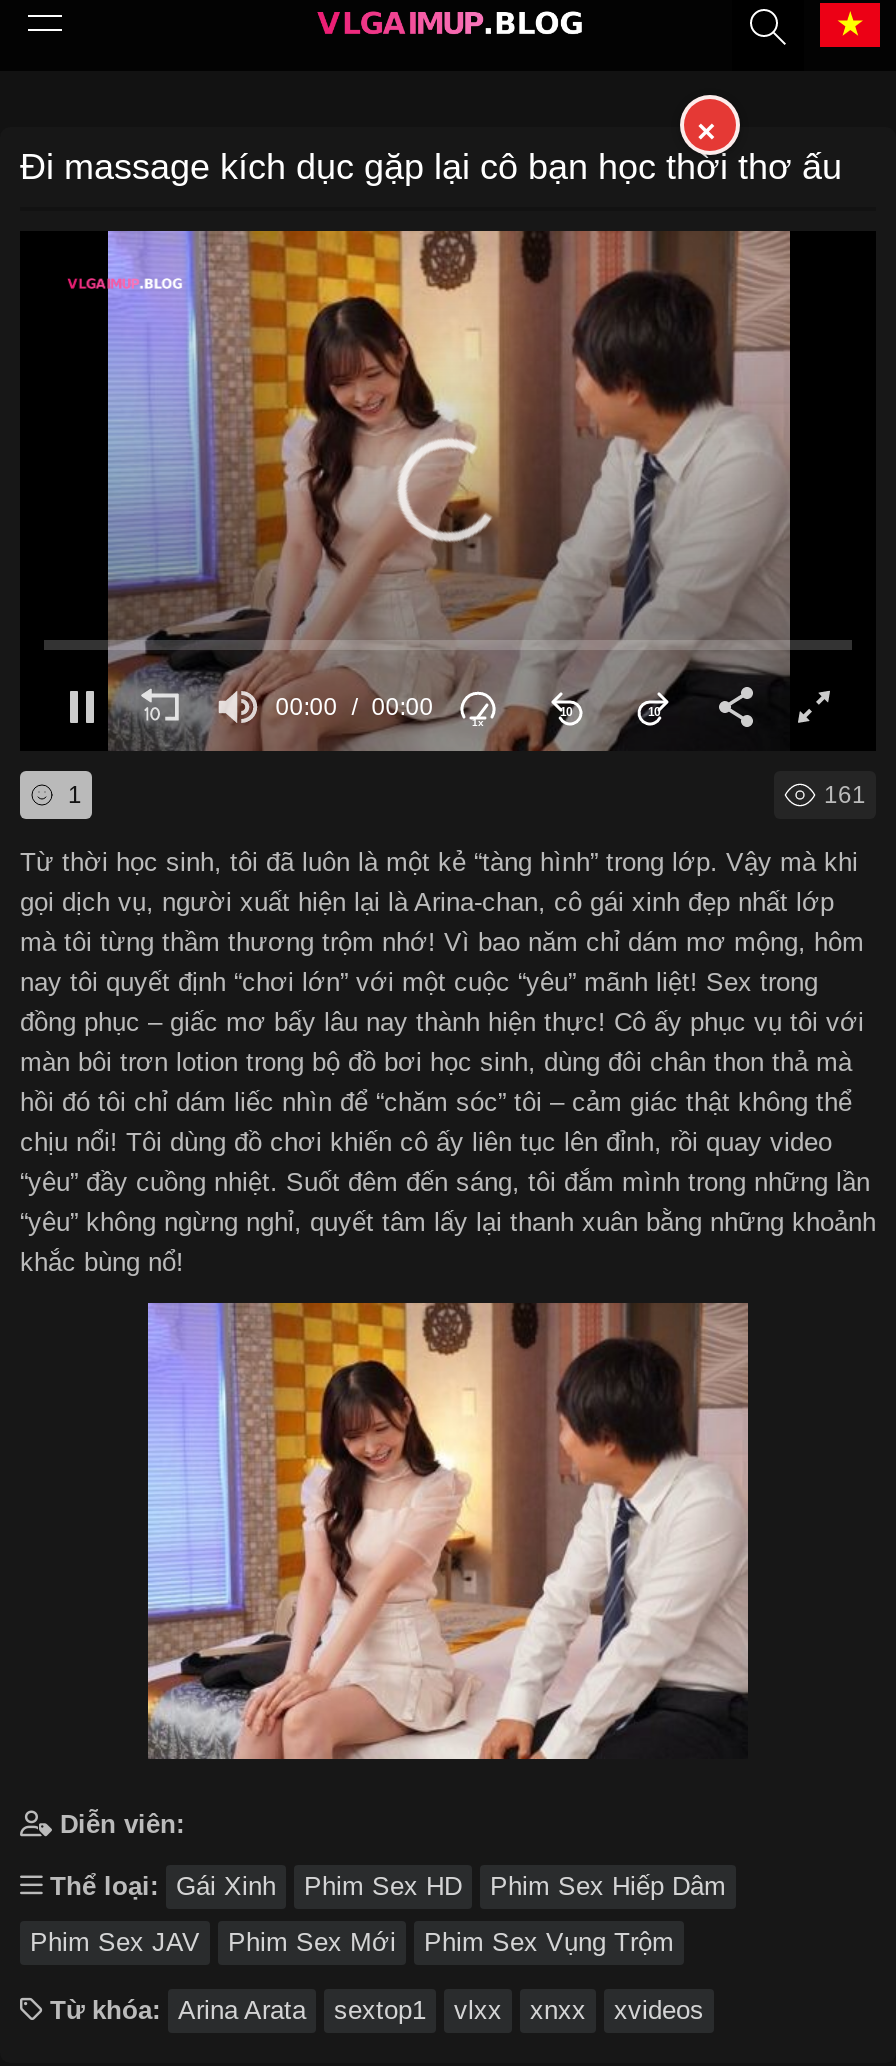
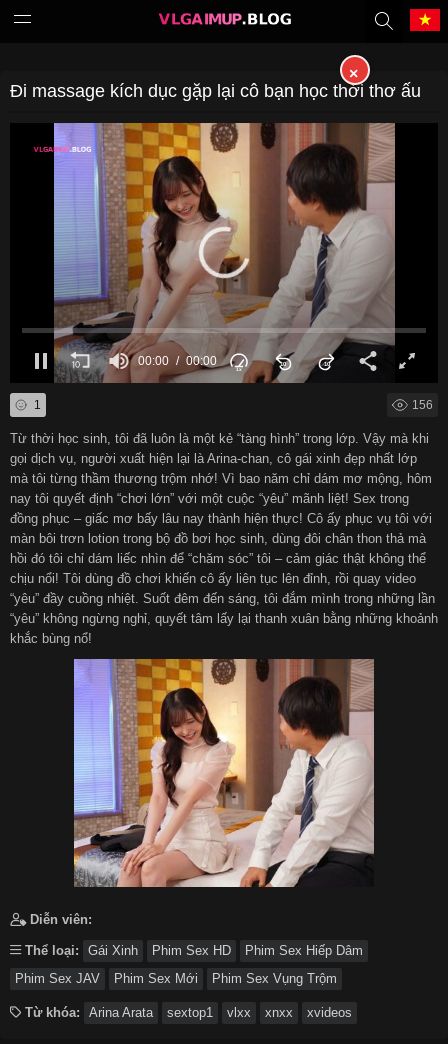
[824,781,866,809] 161 -> [412,398,433,412] 156

